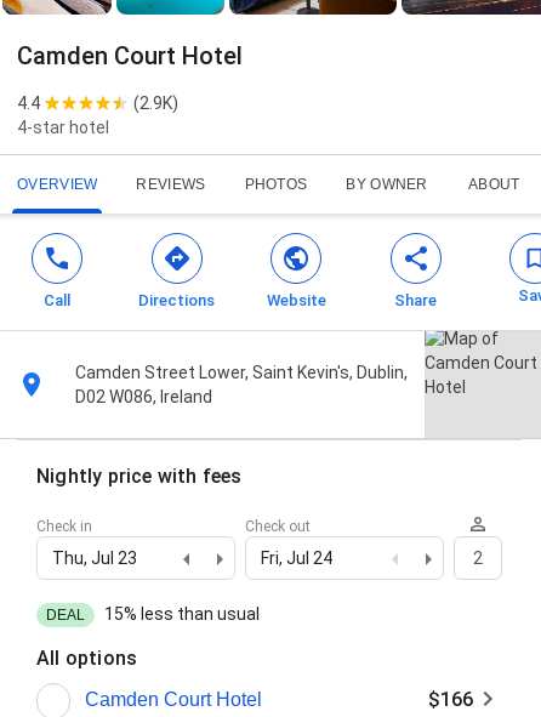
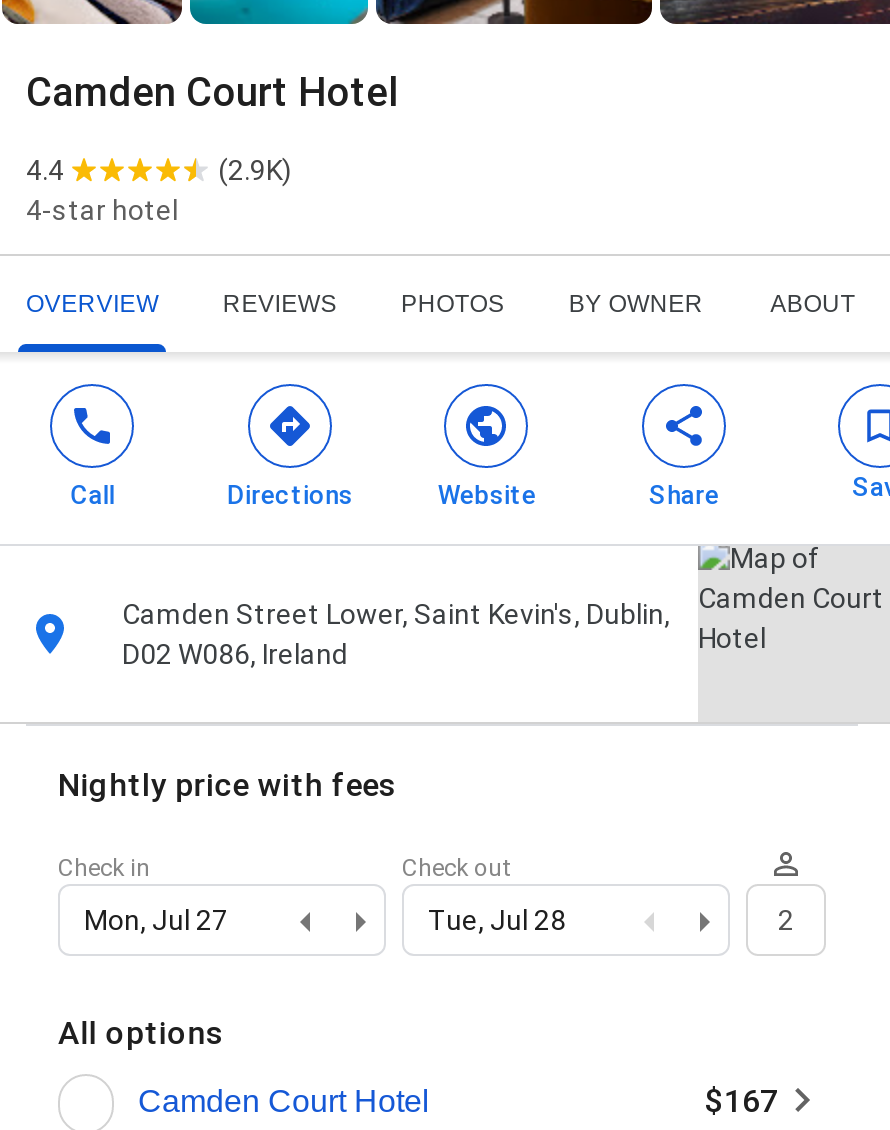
[52,549,137,568] Thu, Jul 23 -> [84,904,228,936] Mon, Jul 27
[261,549,332,568] Fri, Jul 24 -> [428,904,566,936] Tue, Jul 28
[46,604,260,624] DEAL | 15% less than usual -> none
[428,688,473,711] $166 -> [704,1082,778,1120] $167

